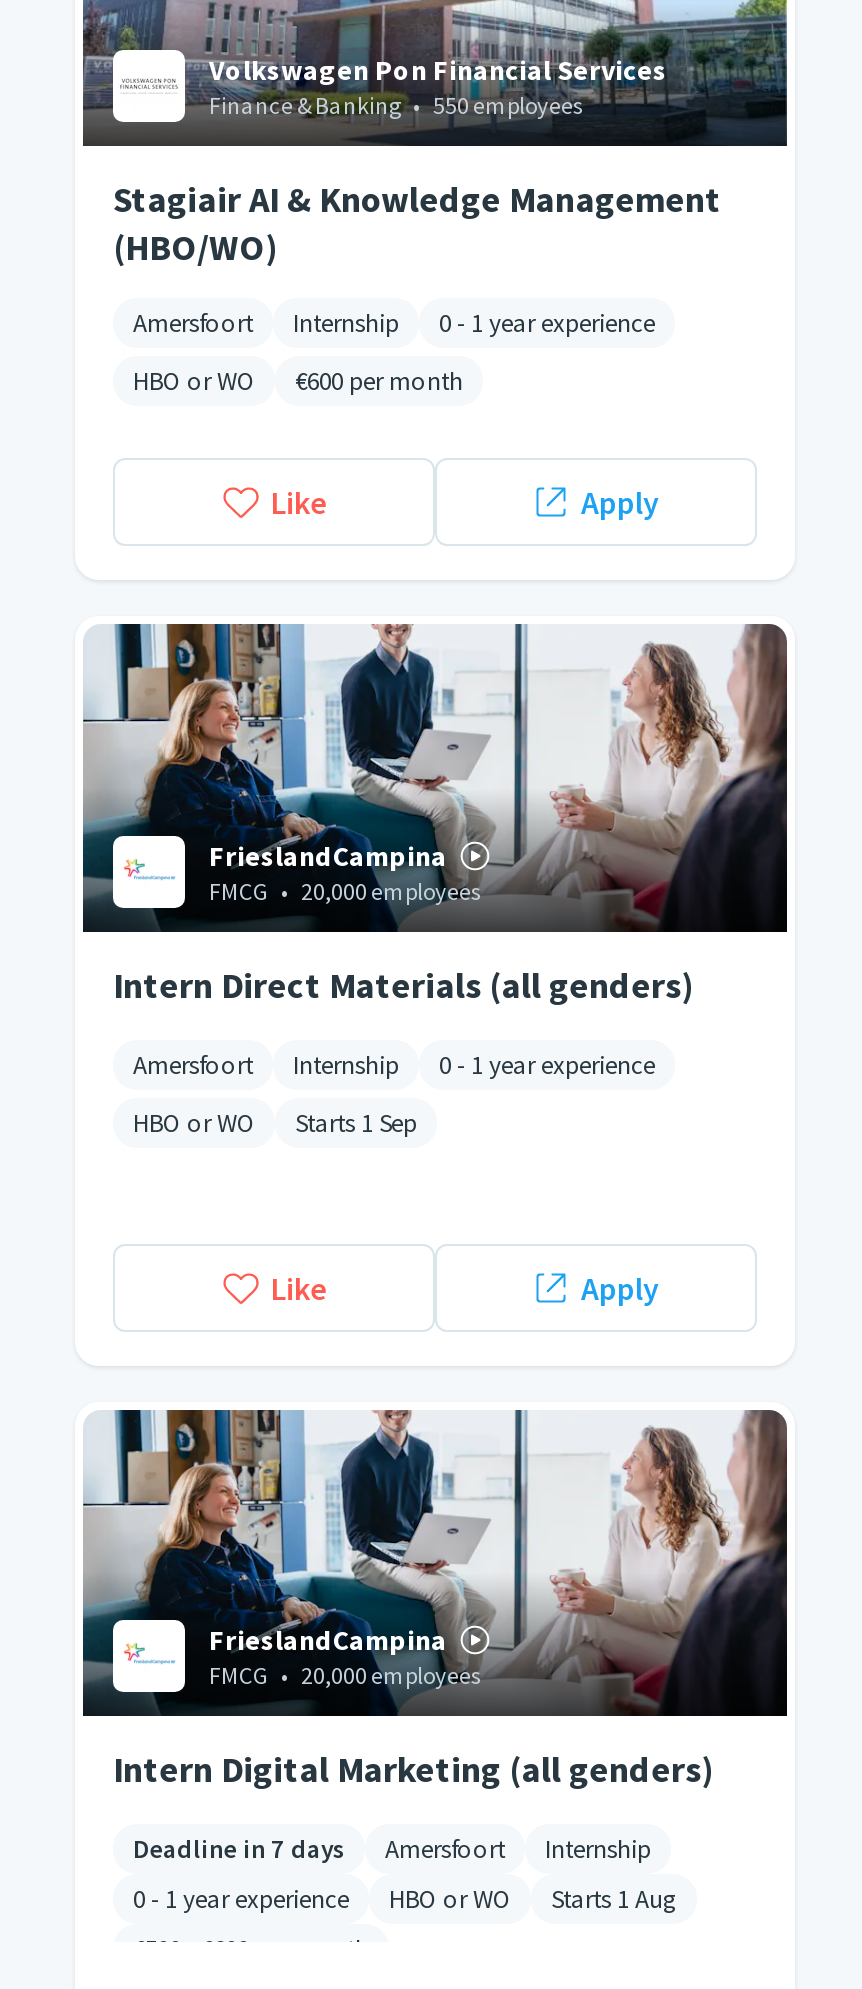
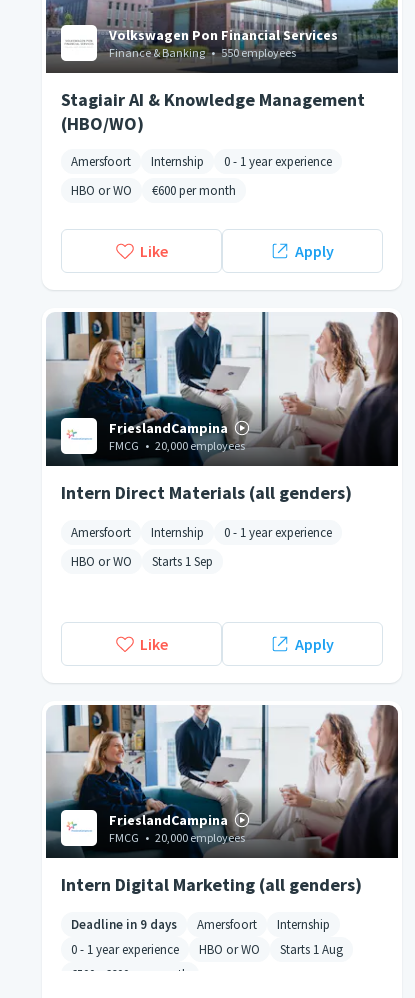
[133,1832,345,1866] Deadline in 7 days -> [71,916,177,933] Deadline in 9 days

